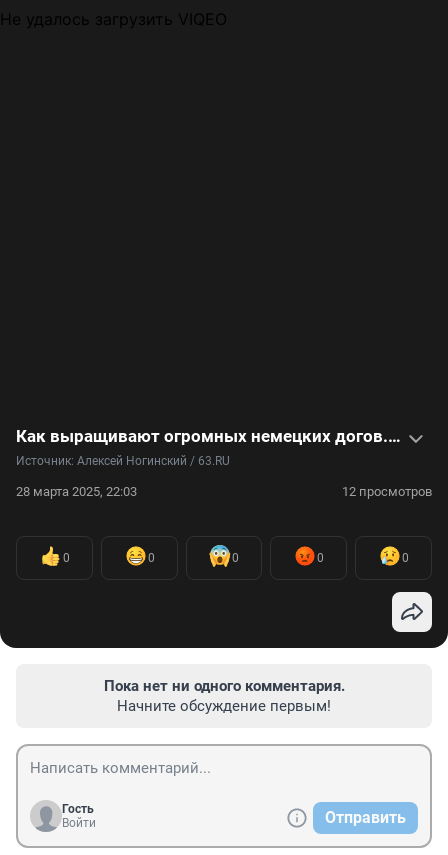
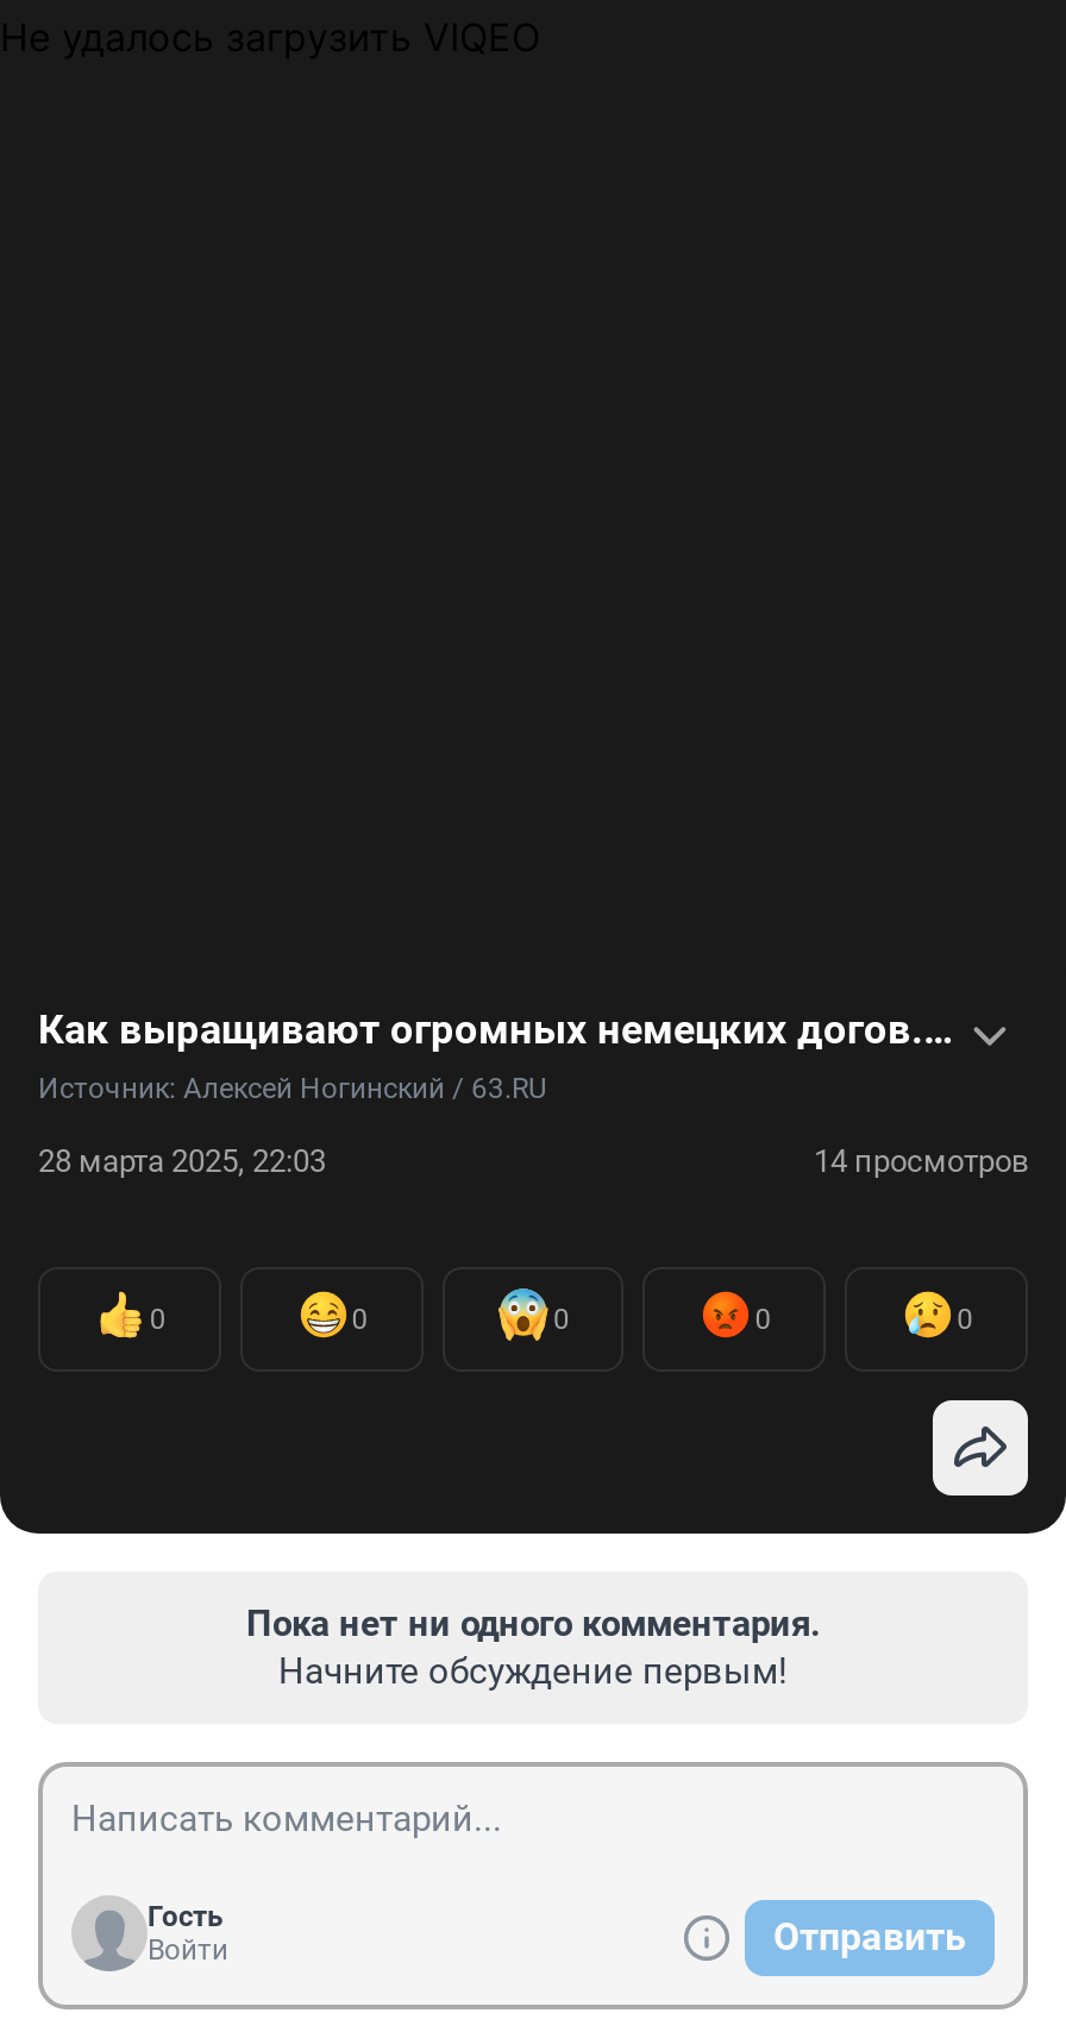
[342,484,432,499] 12 просмотров -> [814,1143,1028,1179] 14 просмотров

